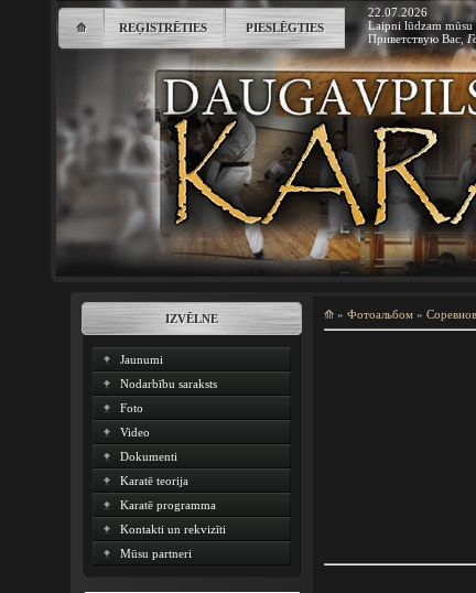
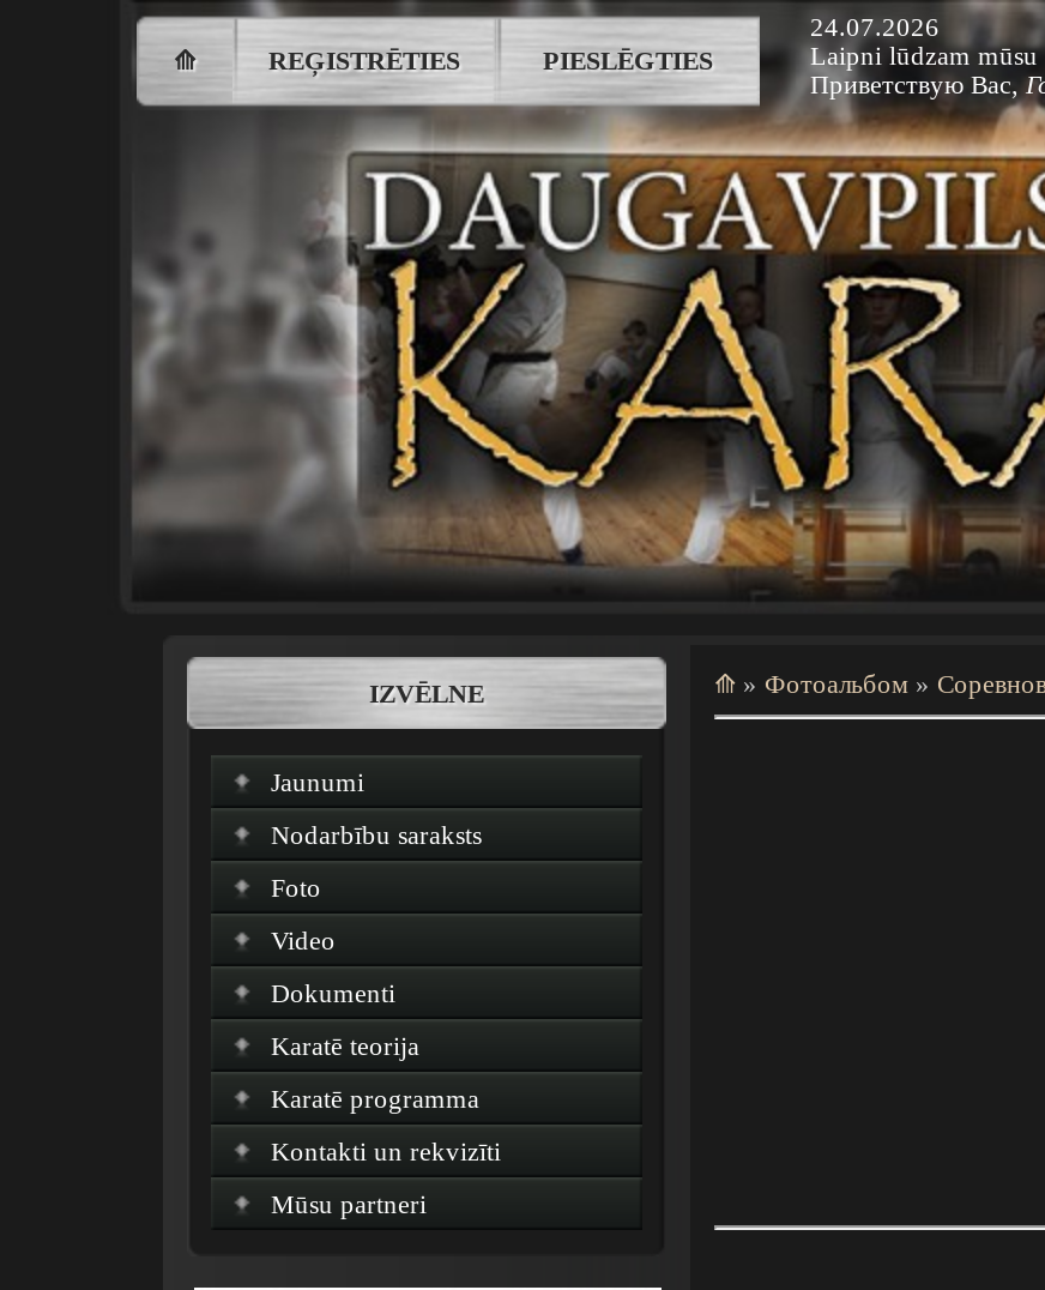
[368,6,428,19] 22.07.2026 -> [810,12,940,41] 24.07.2026

